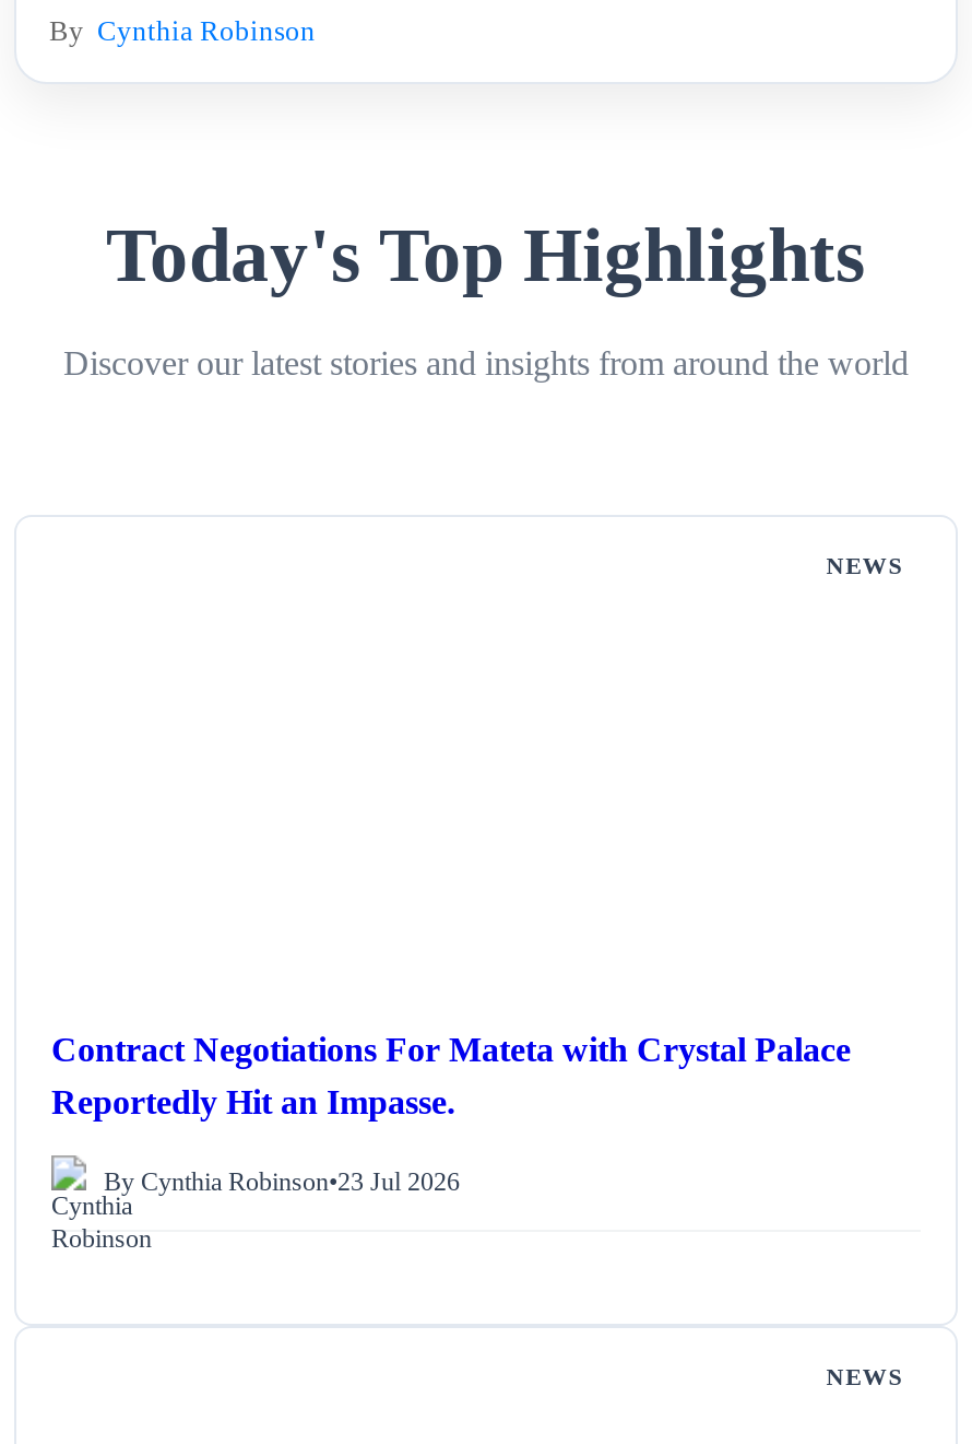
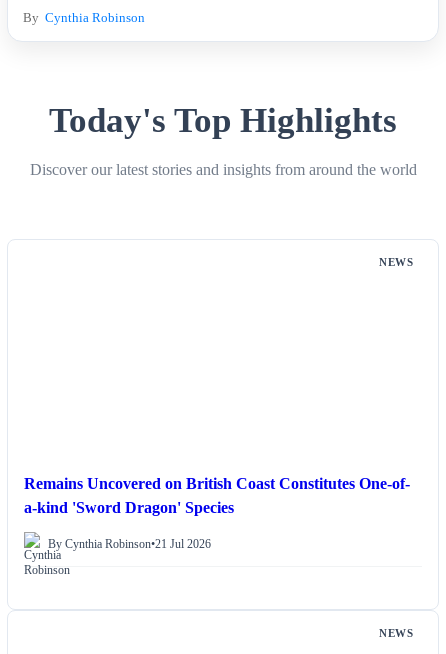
[51,1031,851,1121] Contract Negotiations For Mateta with Crystal Palace | Reportedly Hit an Impasse. -> [24,475,410,516] Remains Uncovered on British Coast Constitutes One-of- | a-kind 'Sword Dragon' Species
[104,1166,460,1196] By Cynthia Robinson•23 Jul 2026 -> [48,537,211,551] By Cynthia Robinson•21 Jul 2026

